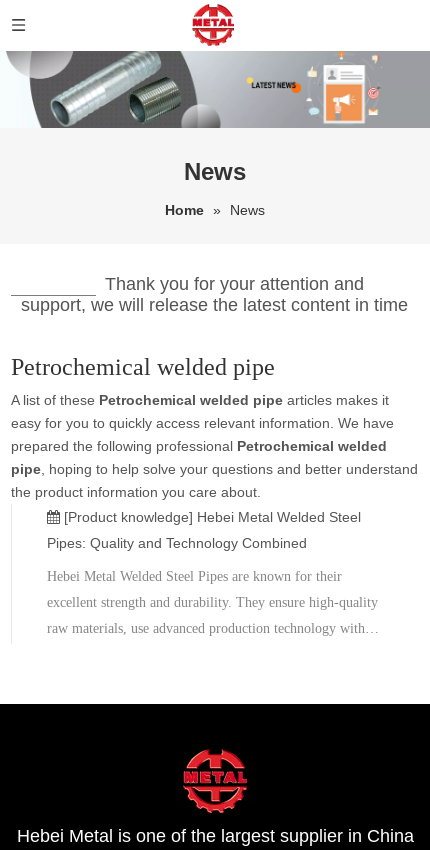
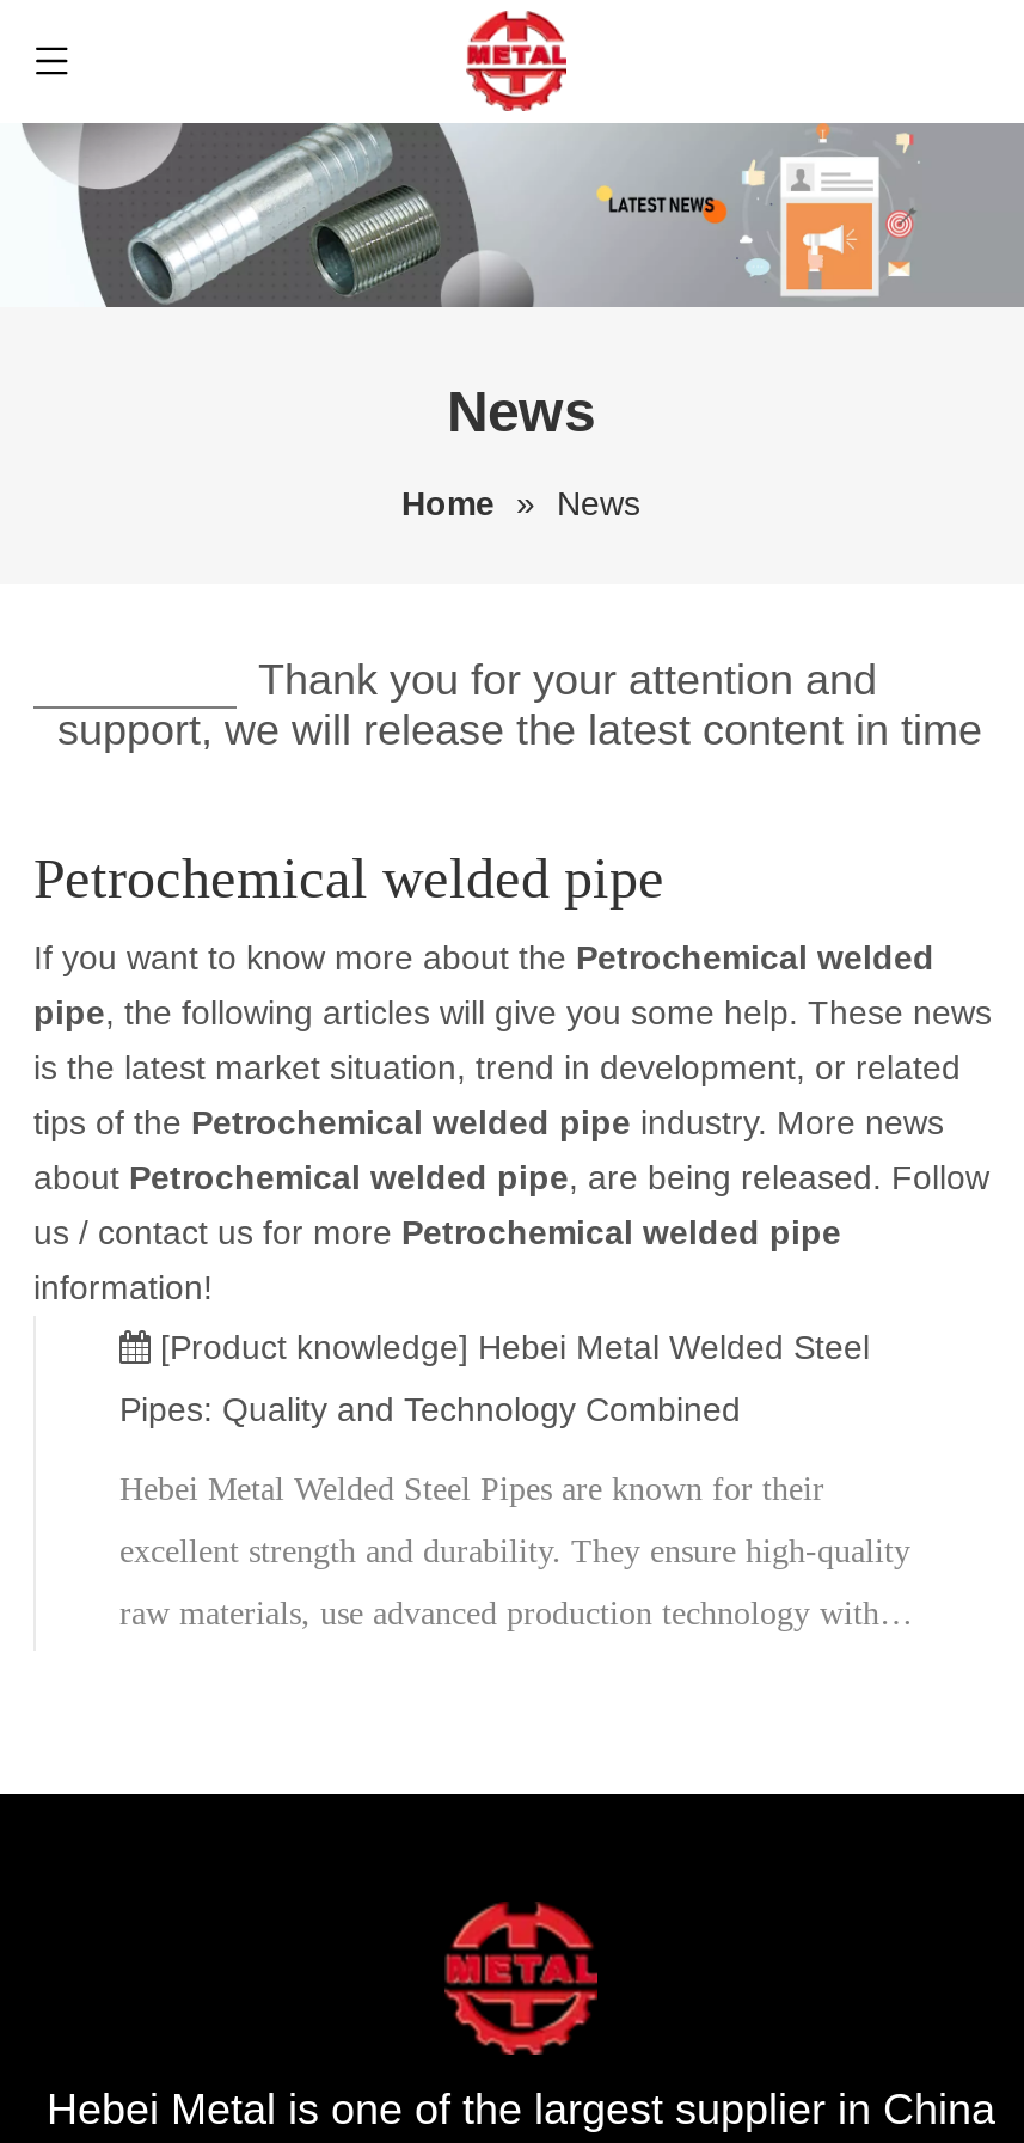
[11,392,418,500] A list of these Petrochemical welded pipe articles makes it | easy for you to quickly access relevant information. We have | prepared the following professional Petrochemical welded | pipe, hoping to help solve your questions and better understand | the product information you care about. -> [33,938,992,1306] If you want to know more about the Petrochemical welded | pipe, the following articles will give you some help. These news | is the latest market situation, trend in development, or related | tips of the Petrochemical welded pipe industry. More news | about Petrochemical welded pipe, are being released. Follow | us / contact us for more Petrochemical welded pipe | information!

